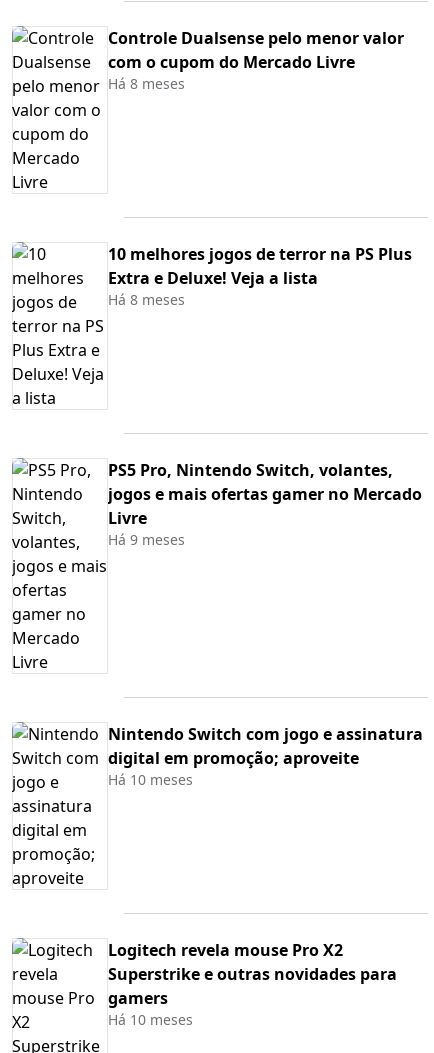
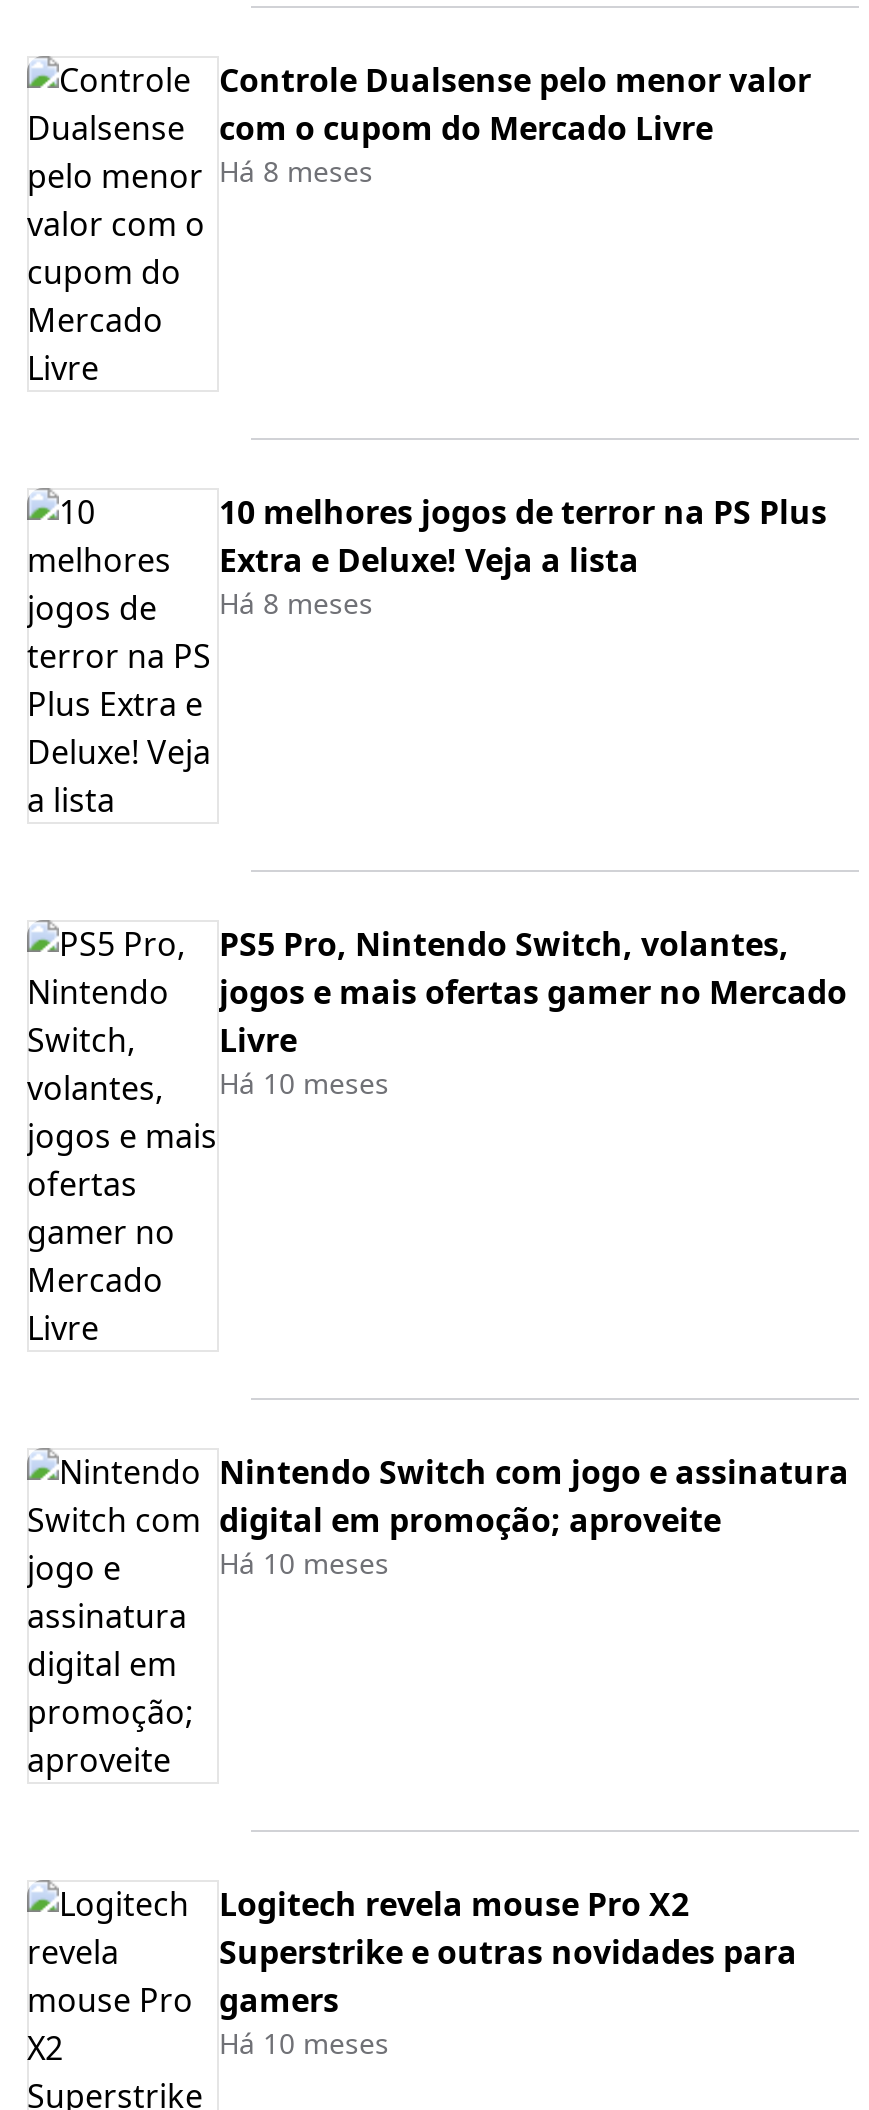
[108,530,185,549] Há 9 meses -> [219,1064,389,1102] Há 10 meses

